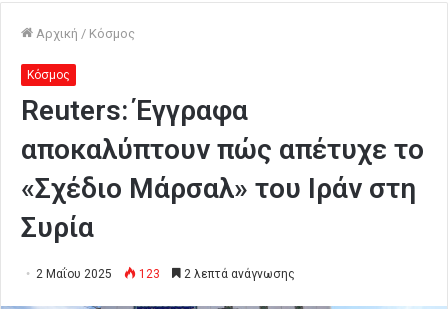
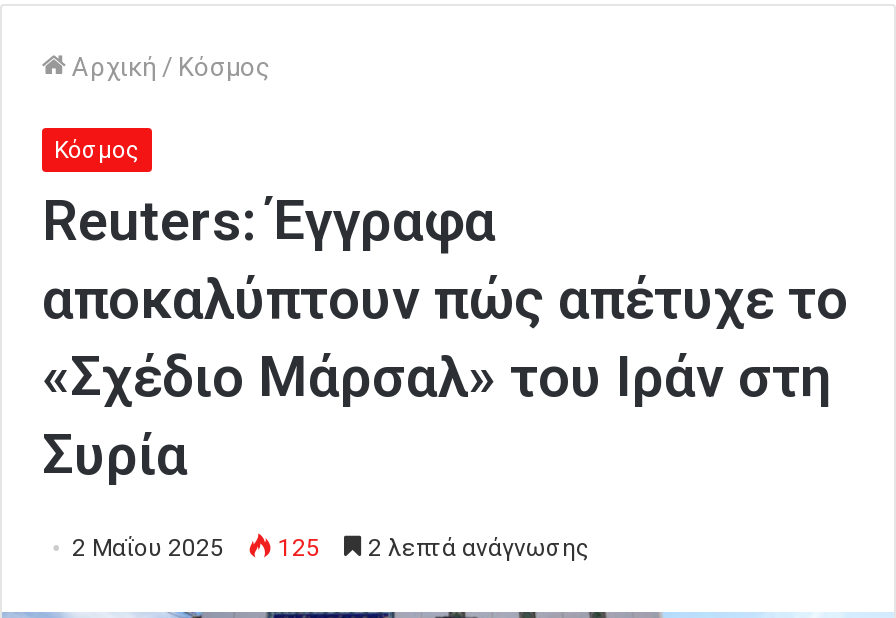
[36,267,295,281] 2 Μαΐου 2025 123 2 λεπτά ανάγνωσης -> [72,534,590,562] 2 Μαΐου 2025 125 2 λεπτά ανάγνωσης

